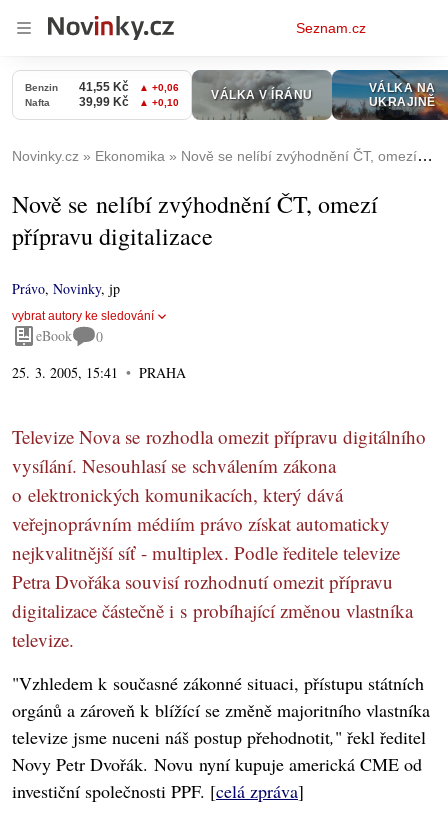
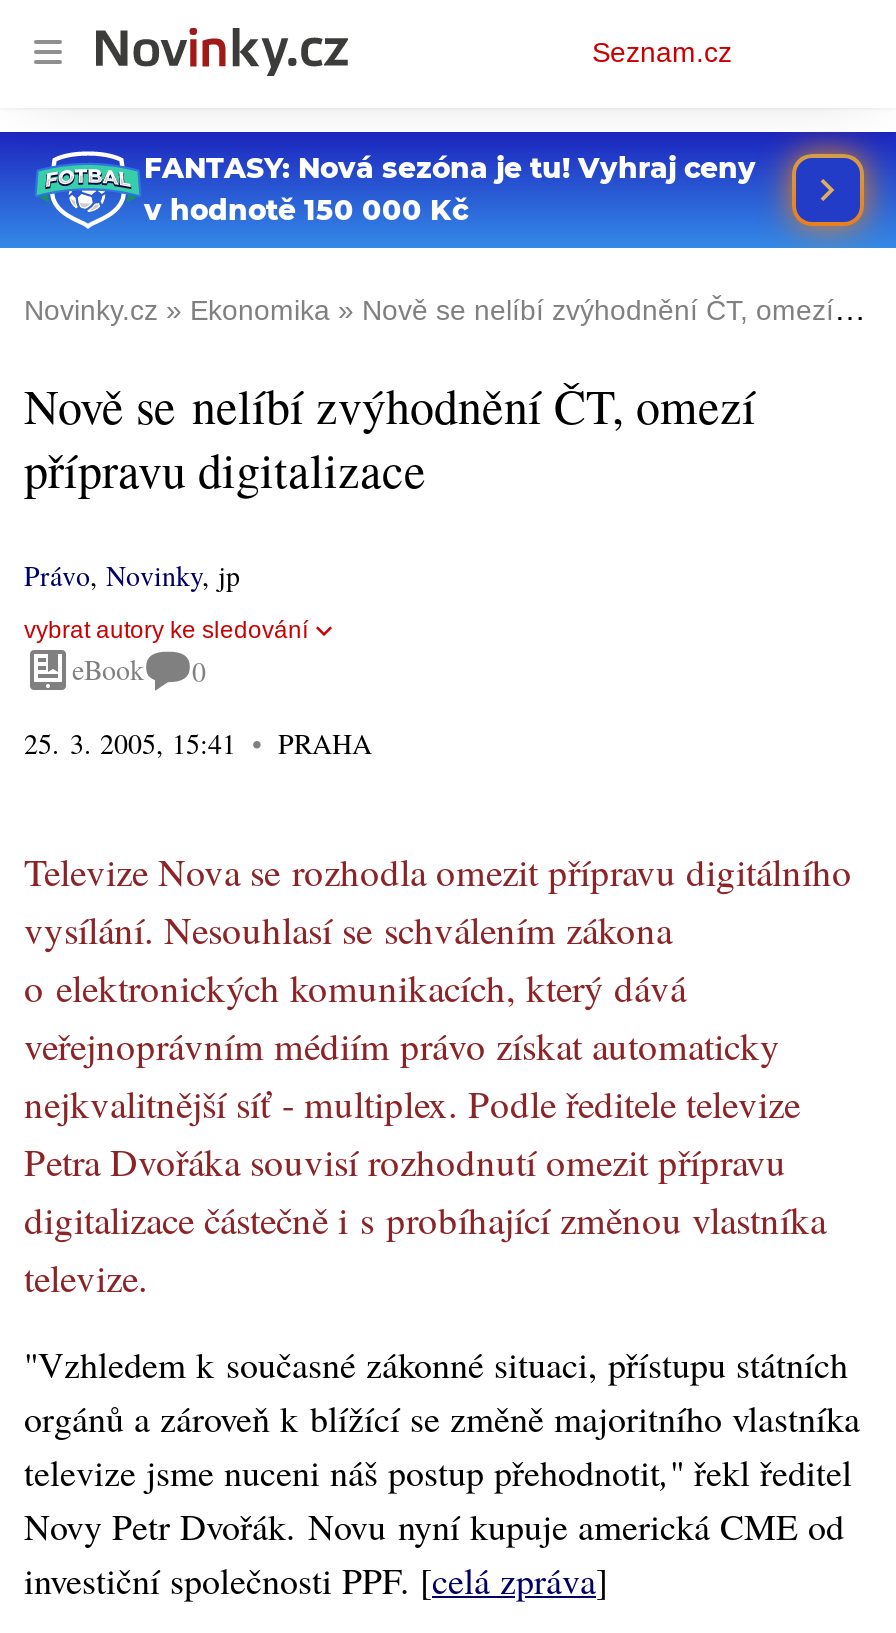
[3,68,445,125] [image] -> [6,130,890,250] [image]

